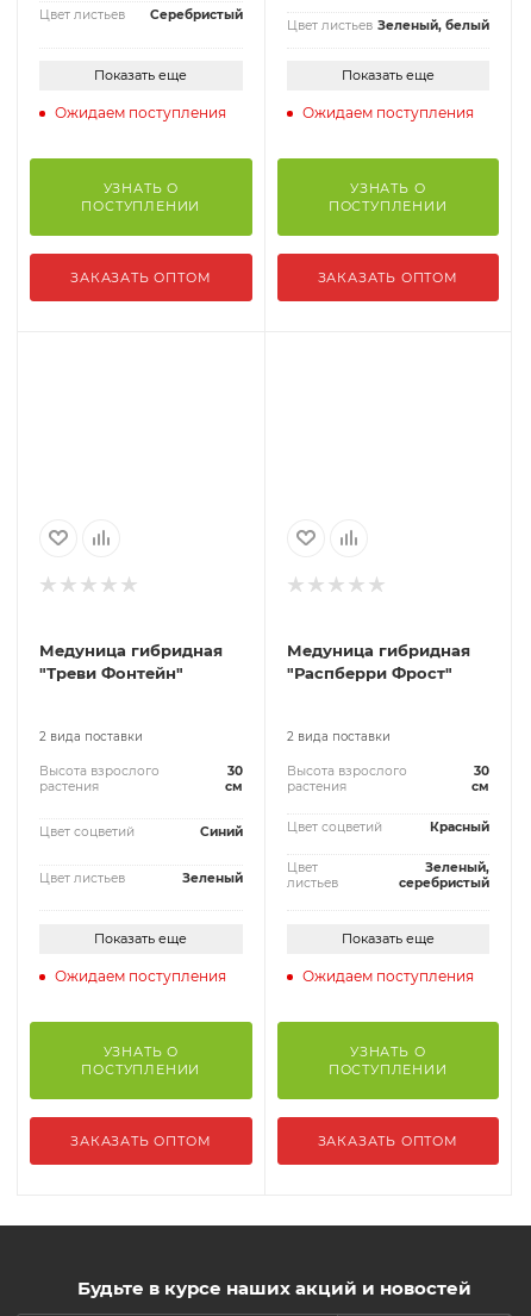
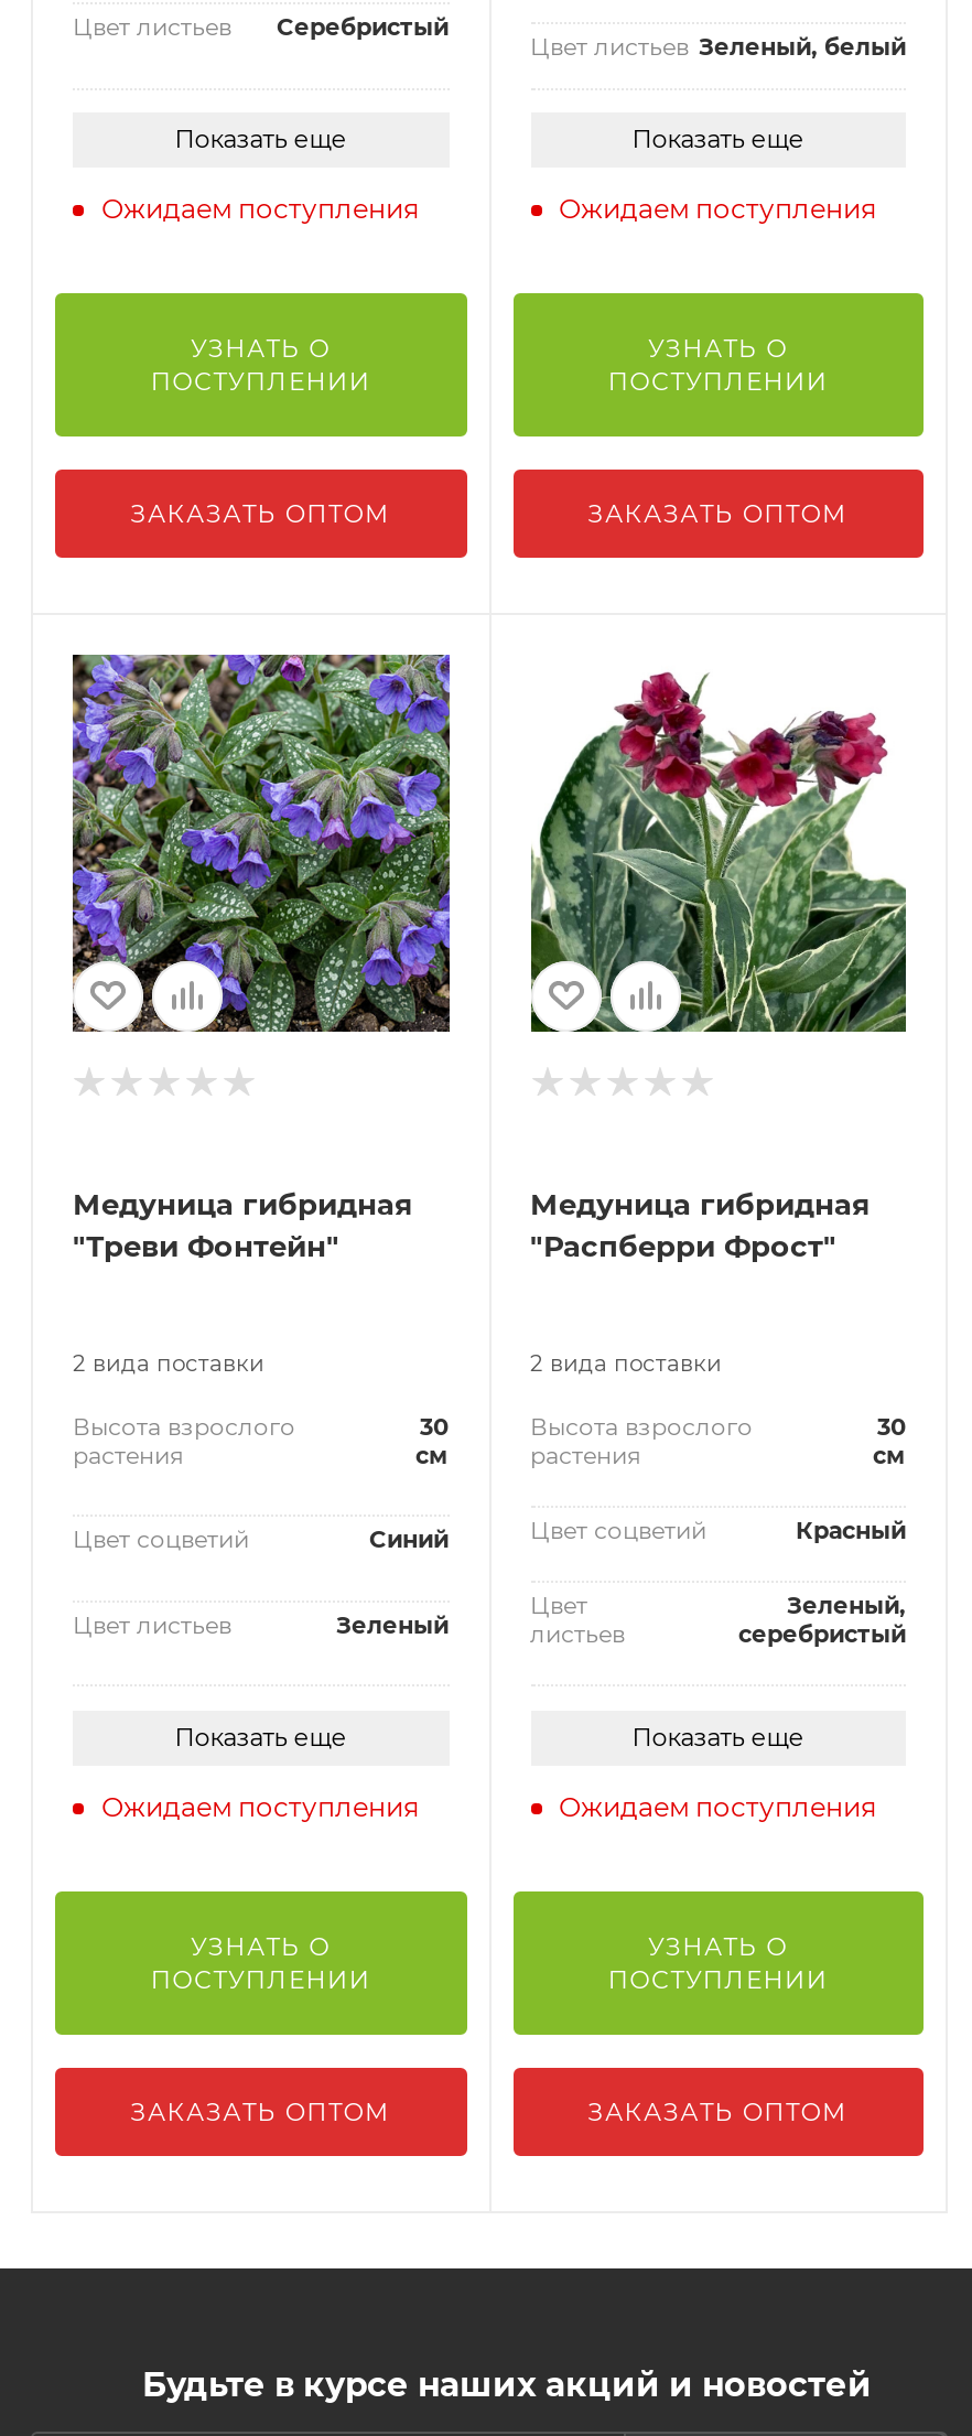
none -> [71,653,452,1034] [image]
none -> [529,670,908,1034] [image]

